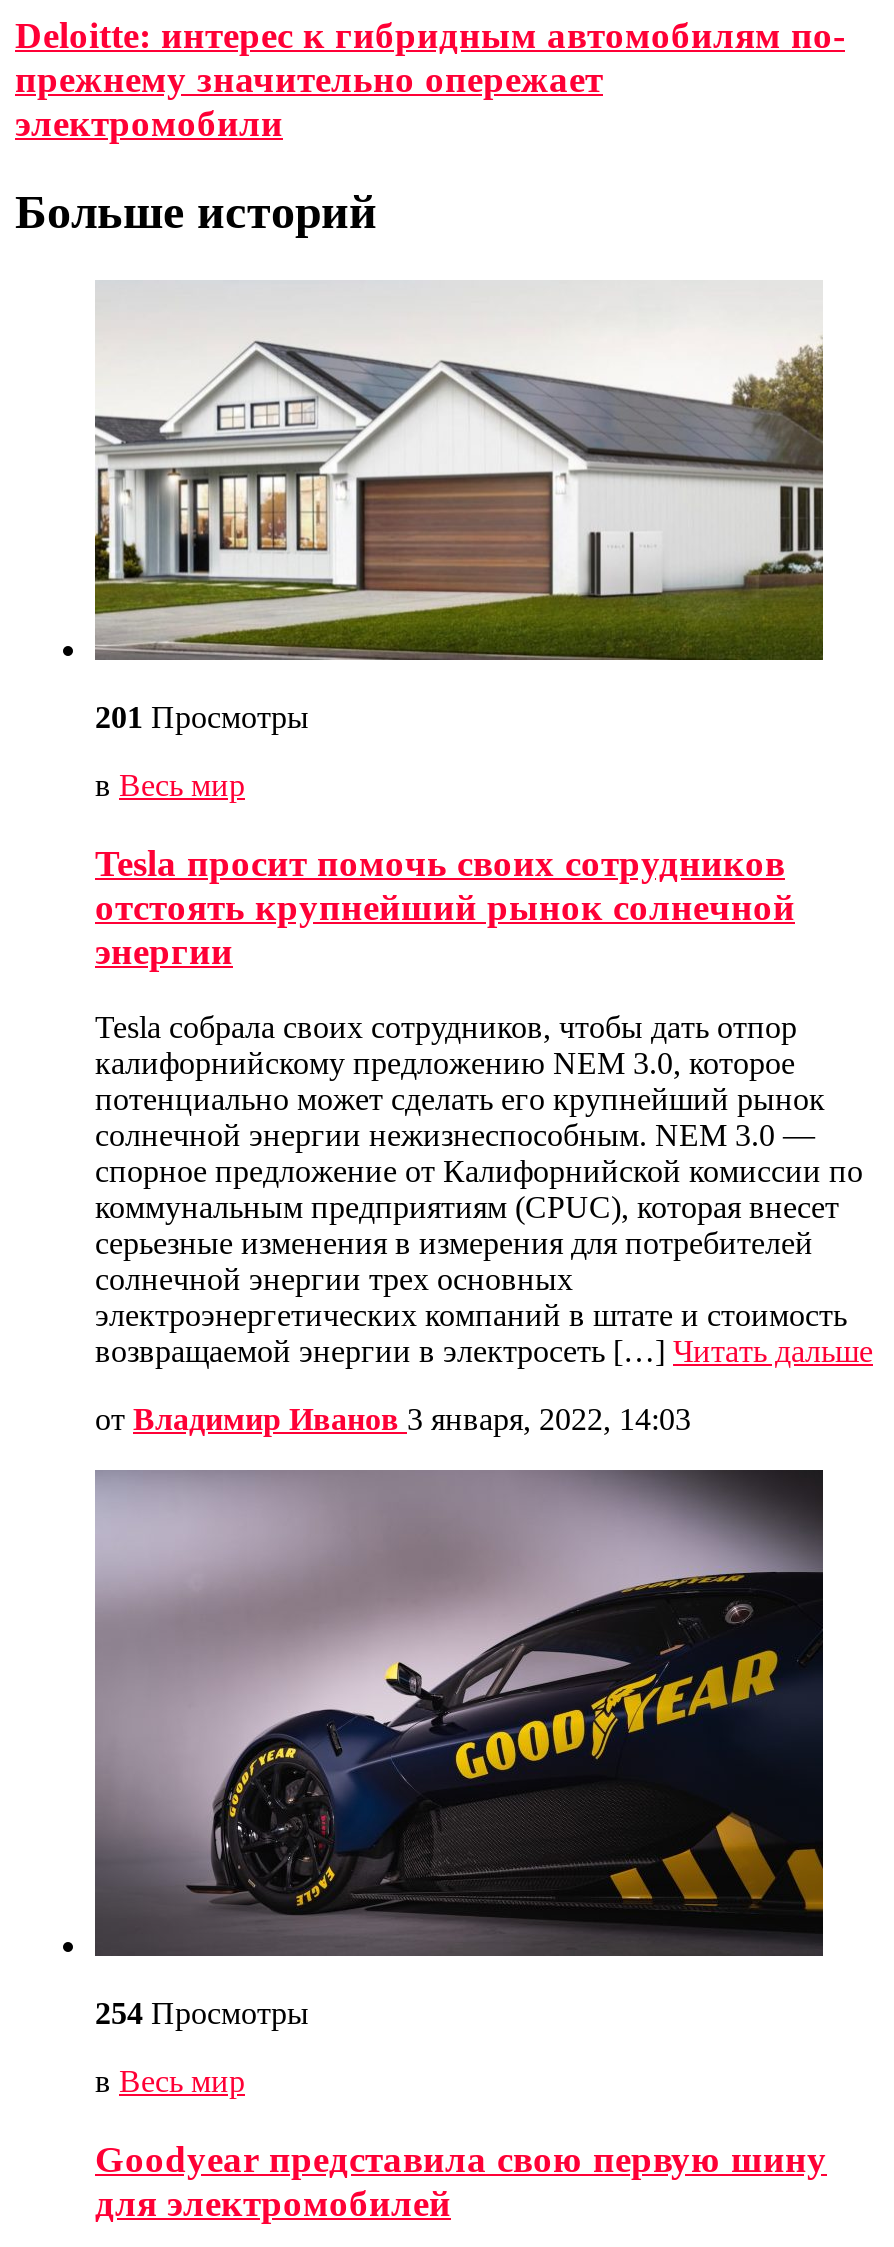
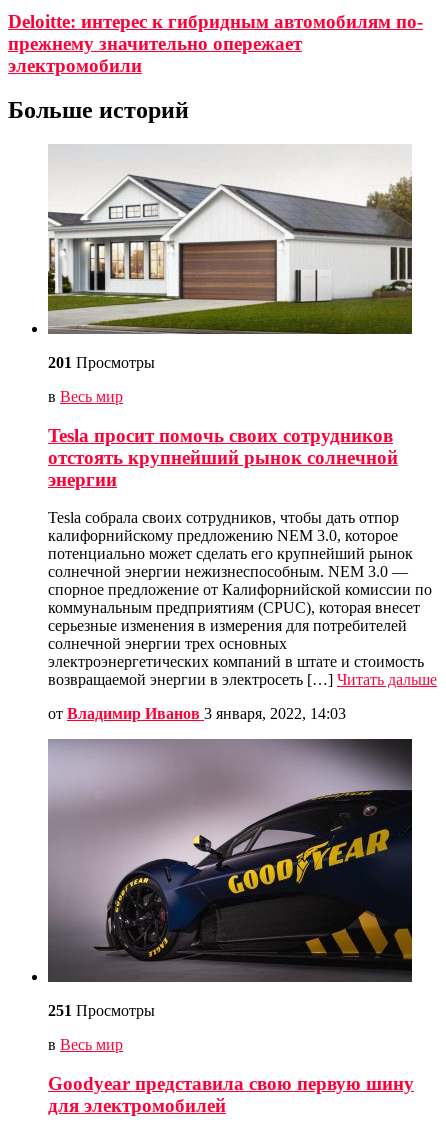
[95,1997,309,2031] 254 Просмотры -> [48,1002,155,1019] 251 Просмотры

